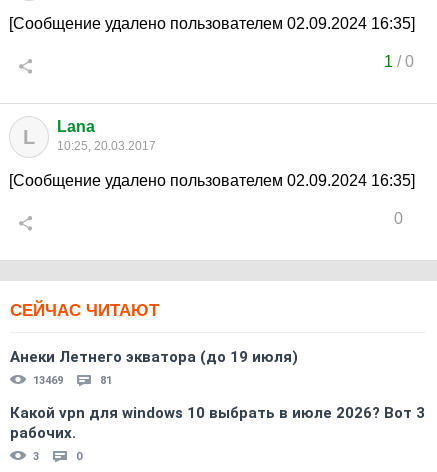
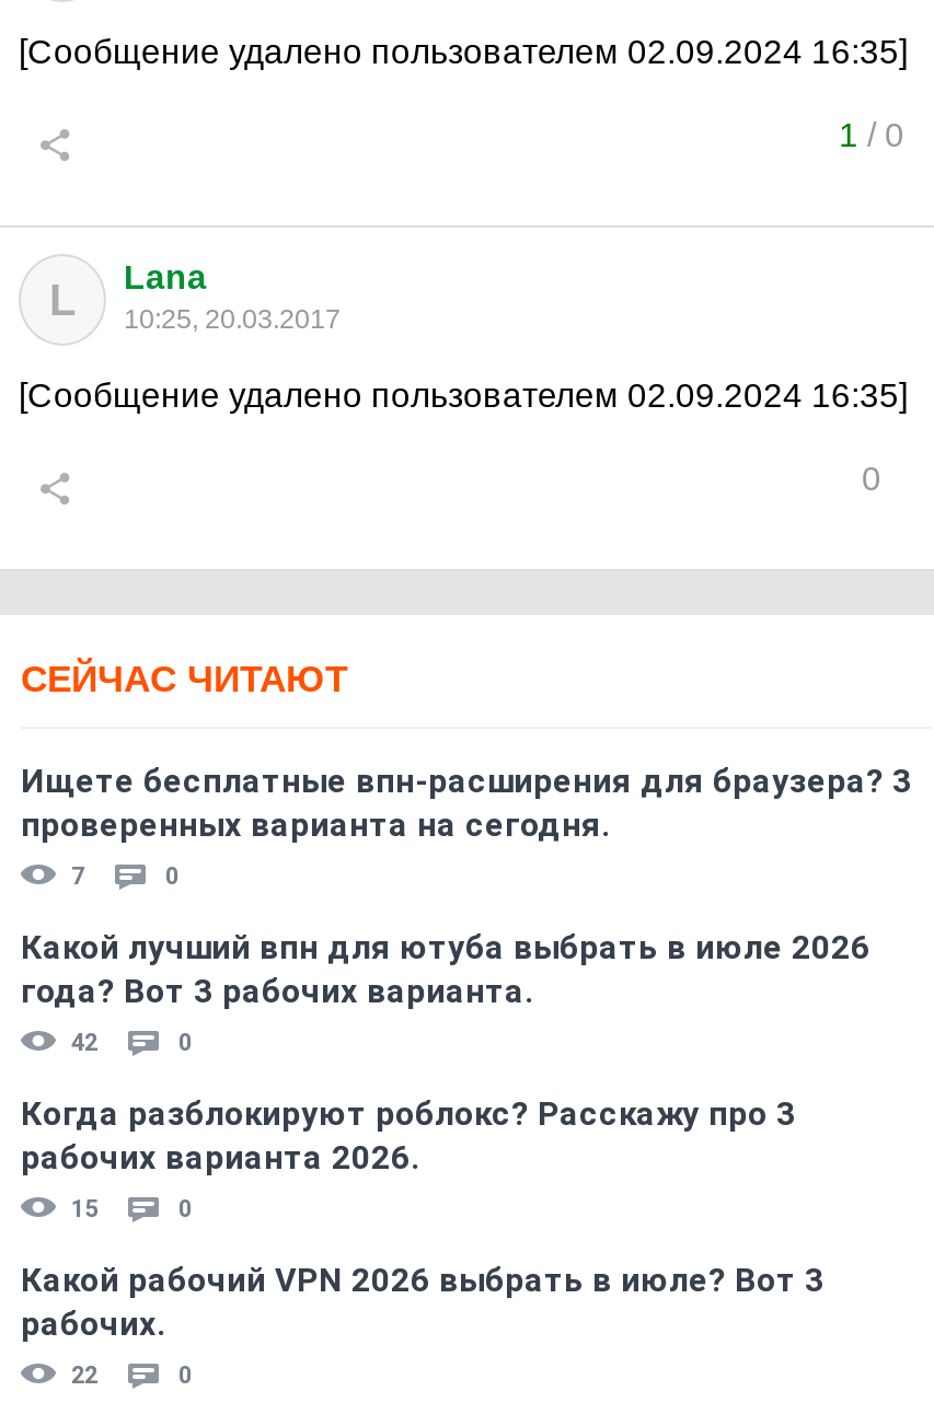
[10,348,425,422] Анеки Летнего экватора (до 19 июля) | 13469 | 81 | Какой vpn для windows 10 выбрать в июле 2026? Вот 3 -> [21,762,912,1300] Ищете бесплатные впн-расширения для браузера? 3 | проверенных варианта на сегодня. | 7 | 0 | Какой лучший впн для ютуба выбрать в июле 2026 | года? Вот 3 рабочих варианта. | 42 | 0 | Когда разблокируют роблокс? Расскажу про 3 | рабочих варианта 2026. | 15 | 0 | Какой рабочий VPN 2026 выбрать в июле? Вот 3
[33,450,39,463] 3 -> [71,1361,97,1390] 22

